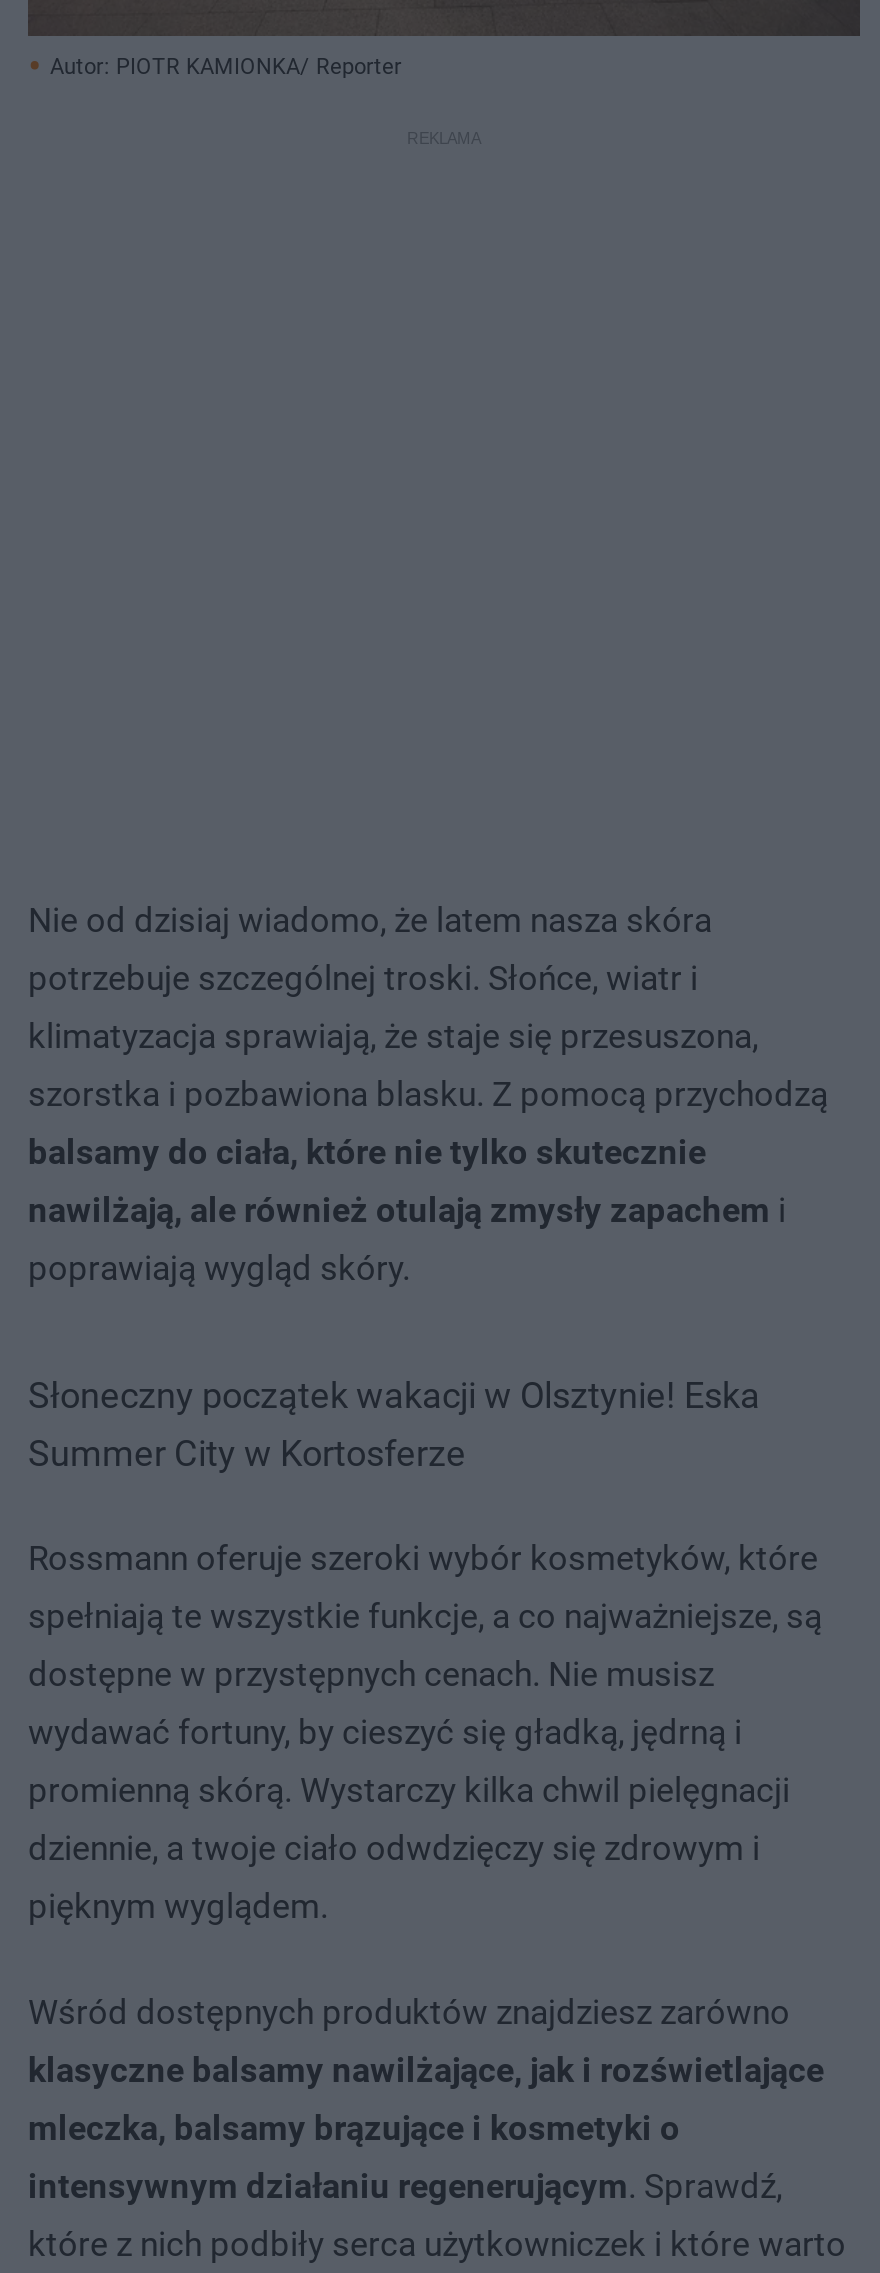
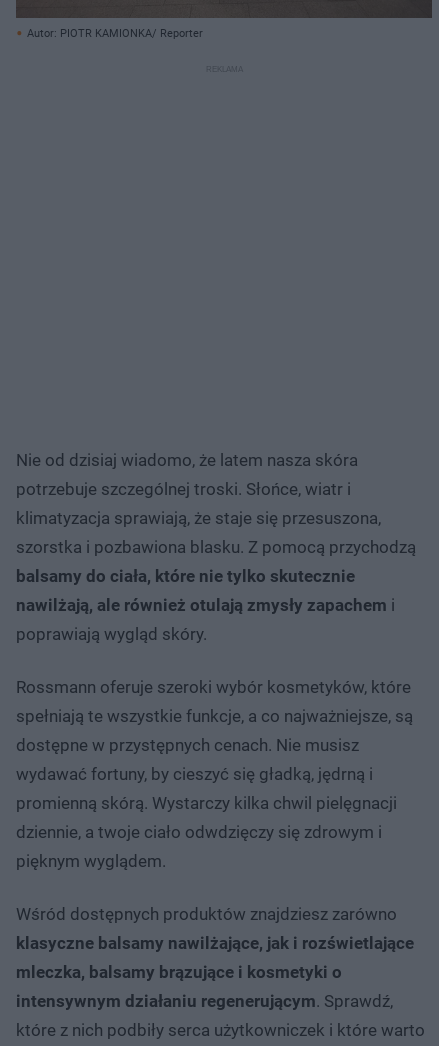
[28,1373,760,1473] Słoneczny początek wakacji w Olsztynie! Eska | Summer City w Kortosferze -> none

